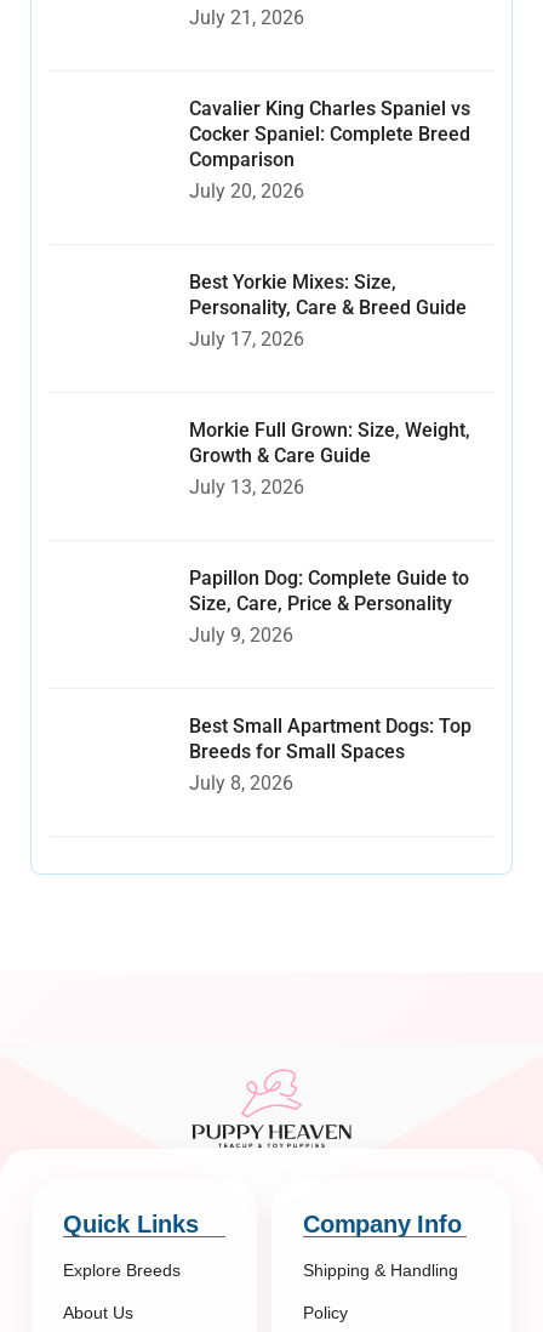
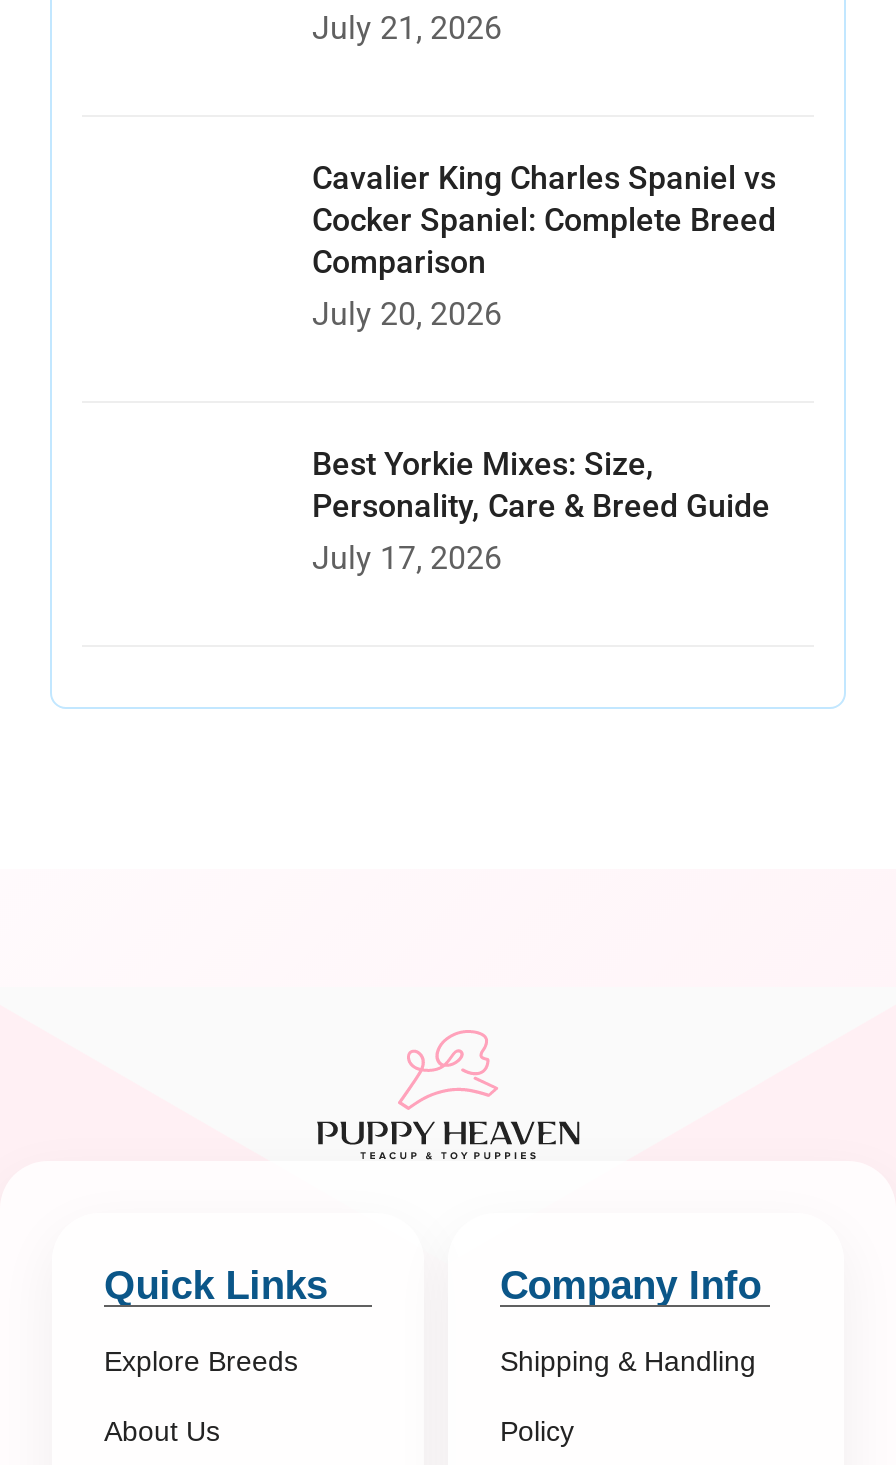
[189,419,470,499] Morkie Full Grown: Size, Weight, | Growth & Care Guide | July 13, 2026 -> none
[189,567,469,647] Papillon Dog: Complete Guide to | Size, Care, Price & Personality | July 9, 2026 -> none
[189,715,471,795] Best Small Apartment Dogs: Top | Breeds for Small Spaces | July 8, 2026 -> none

